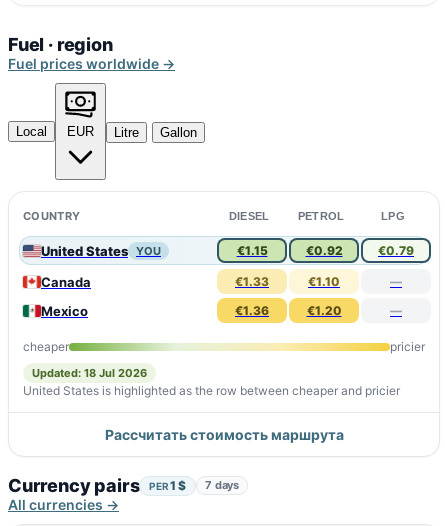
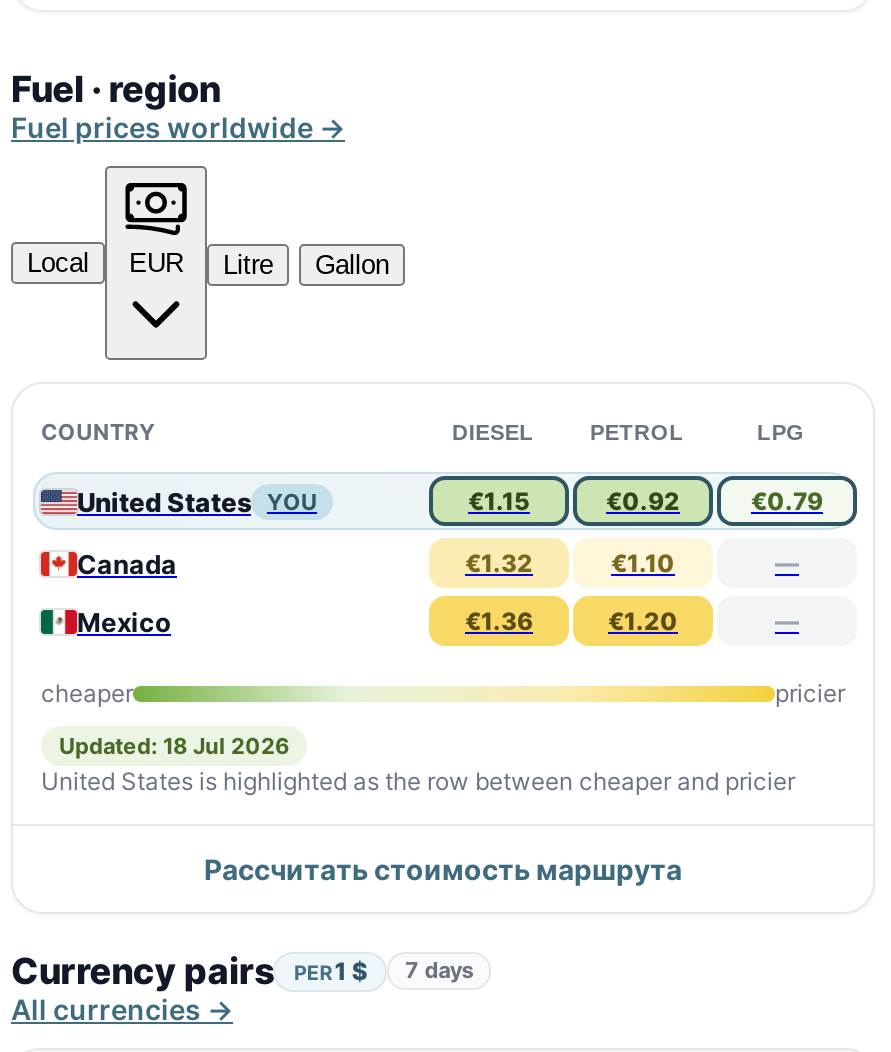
[235,274,269,289] €1.33 -> [465,548,533,578] €1.32

